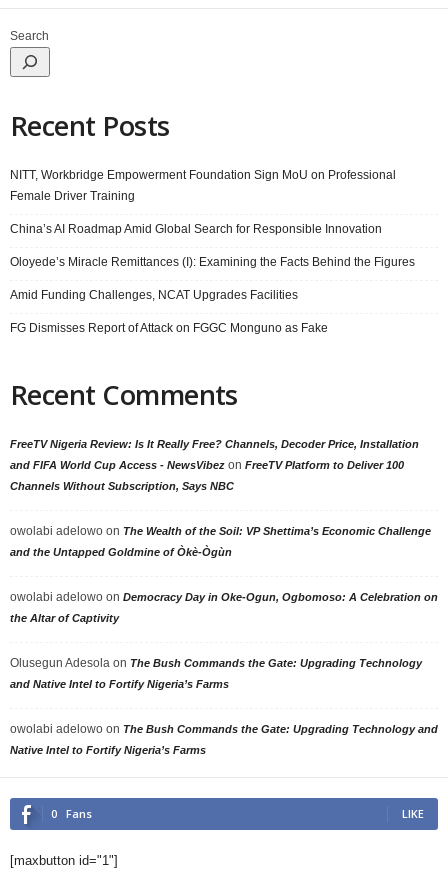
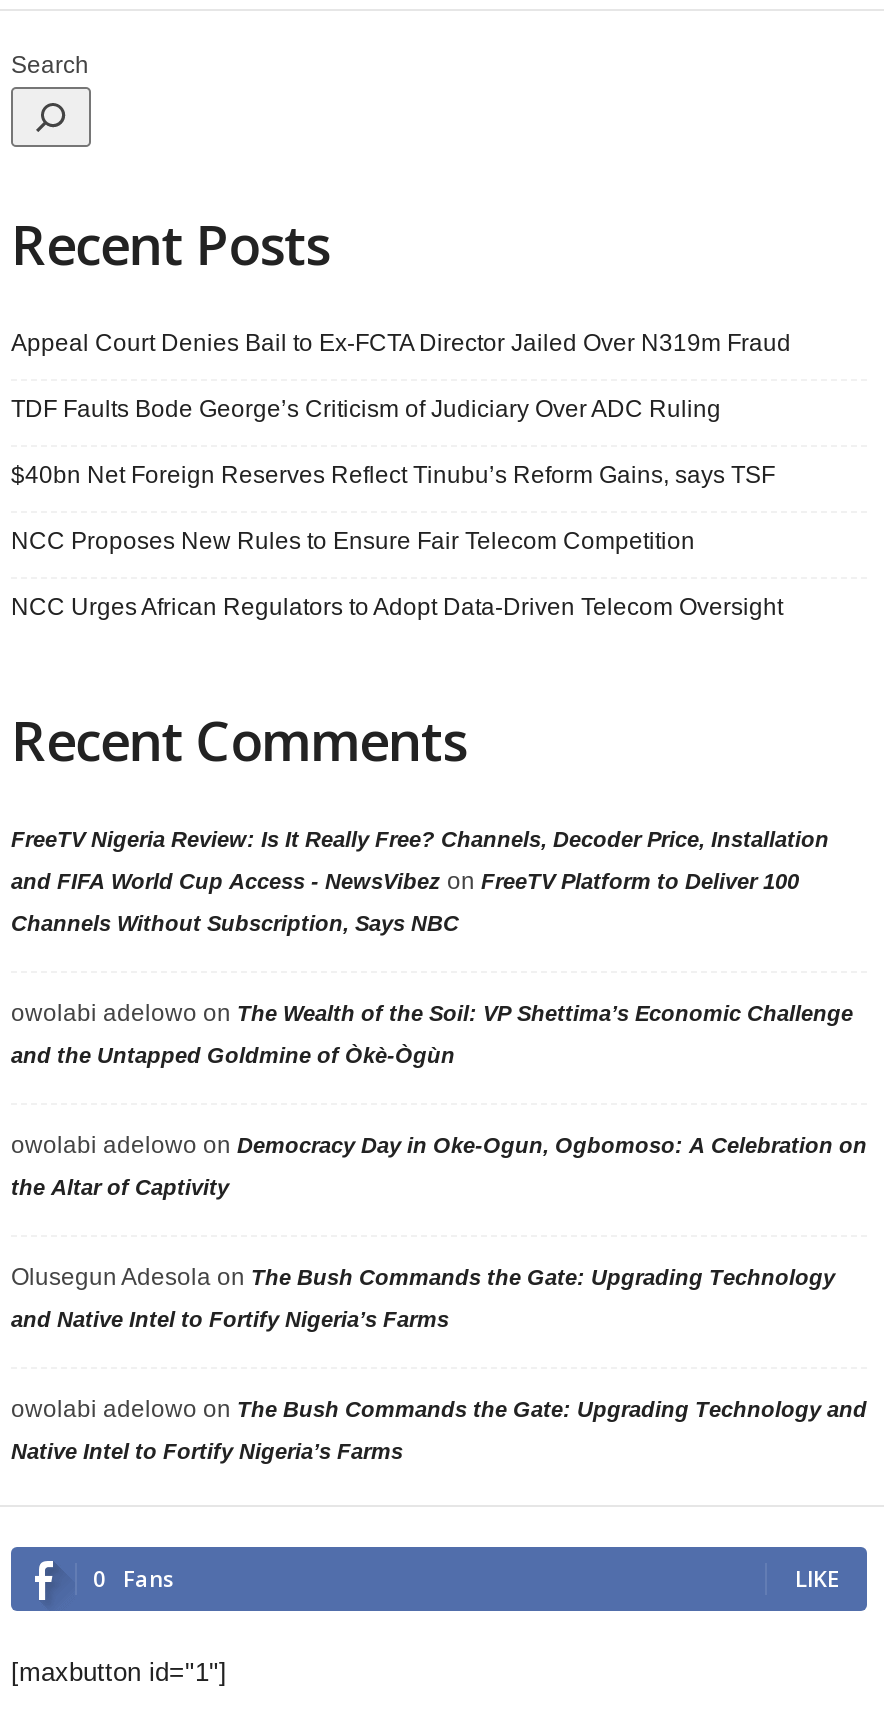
[10,168,415,335] NITT, Workbridge Empowerment Foundation Sign MoU on Professional | Female Driver Training | China’s AI Roadmap Amid Global Search for Responsible Innovation | Oloyede’s Miracle Remittances (I): Examining the Facts Behind the Figures | Amid Funding Challenges, NCAT Upgrades Facilities | FG Dismisses Report of Attack on FGGC Monguno as Fake -> [11,330,791,622] Appeal Court Denies Bail to Ex-FCTA Director Jailed Over N319m Fraud | TDF Faults Bode George’s Criticism of Judiciary Over ADC Ruling | $40bn Net Foreign Reserves Reflect Tinubu’s Reform Gains, says TSF | NCC Proposes New Rules to Ensure Fair Telecom Competition | NCC Urges African Regulators to Adopt Data-Driven Telecom Oversight

